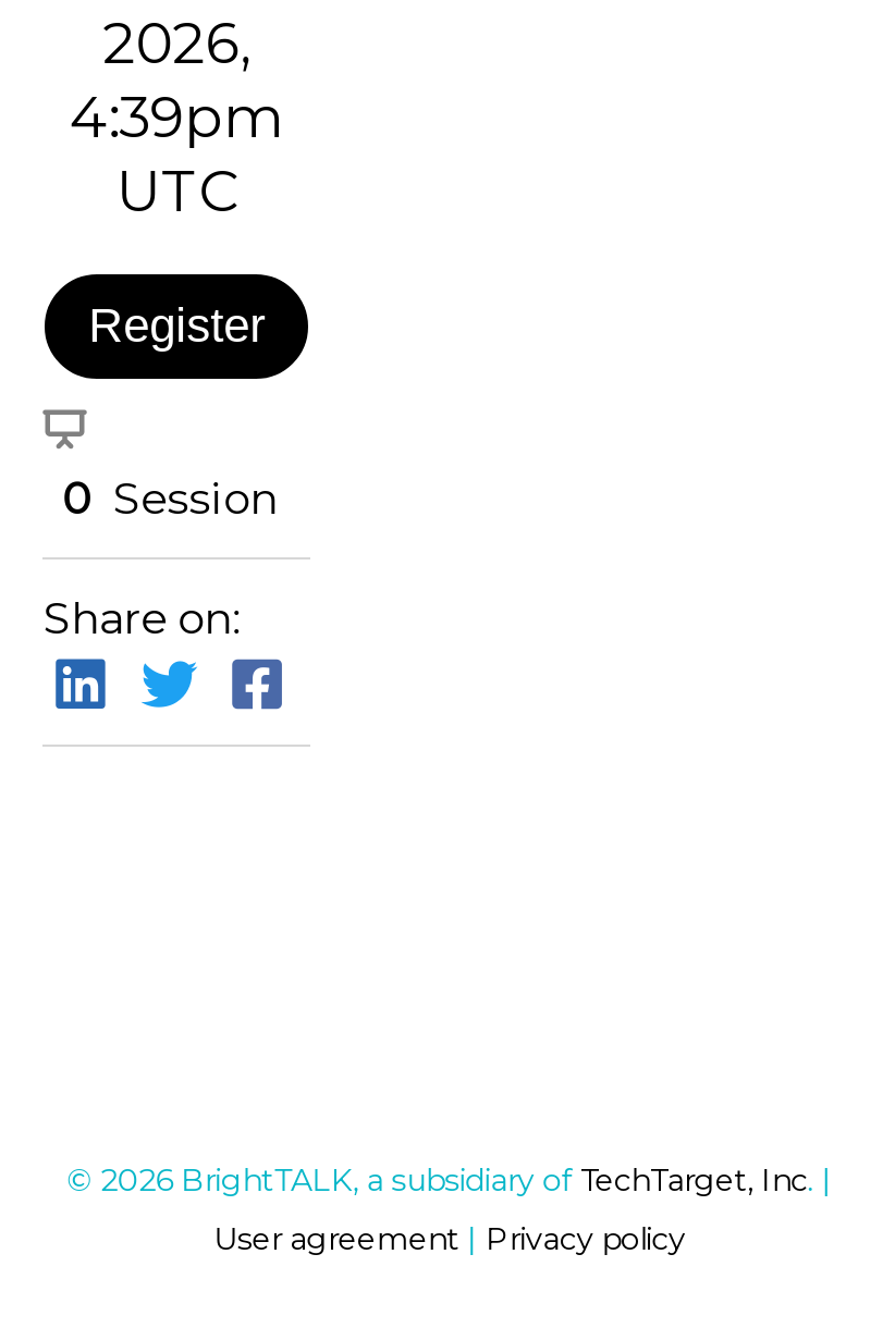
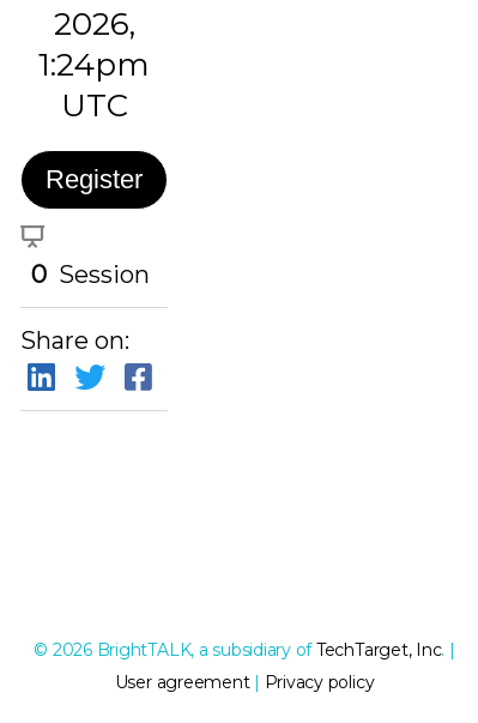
[69,83,284,152] 4:39pm -> [38,46,150,84] 1:24pm

